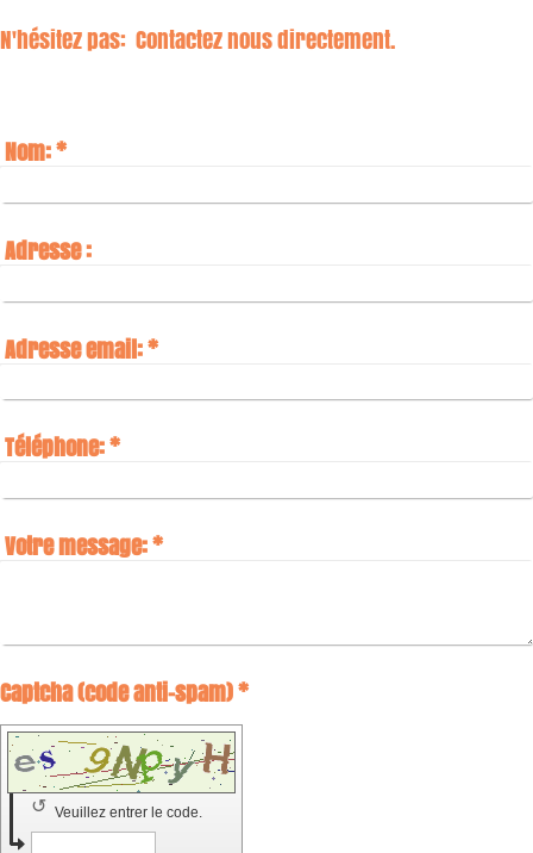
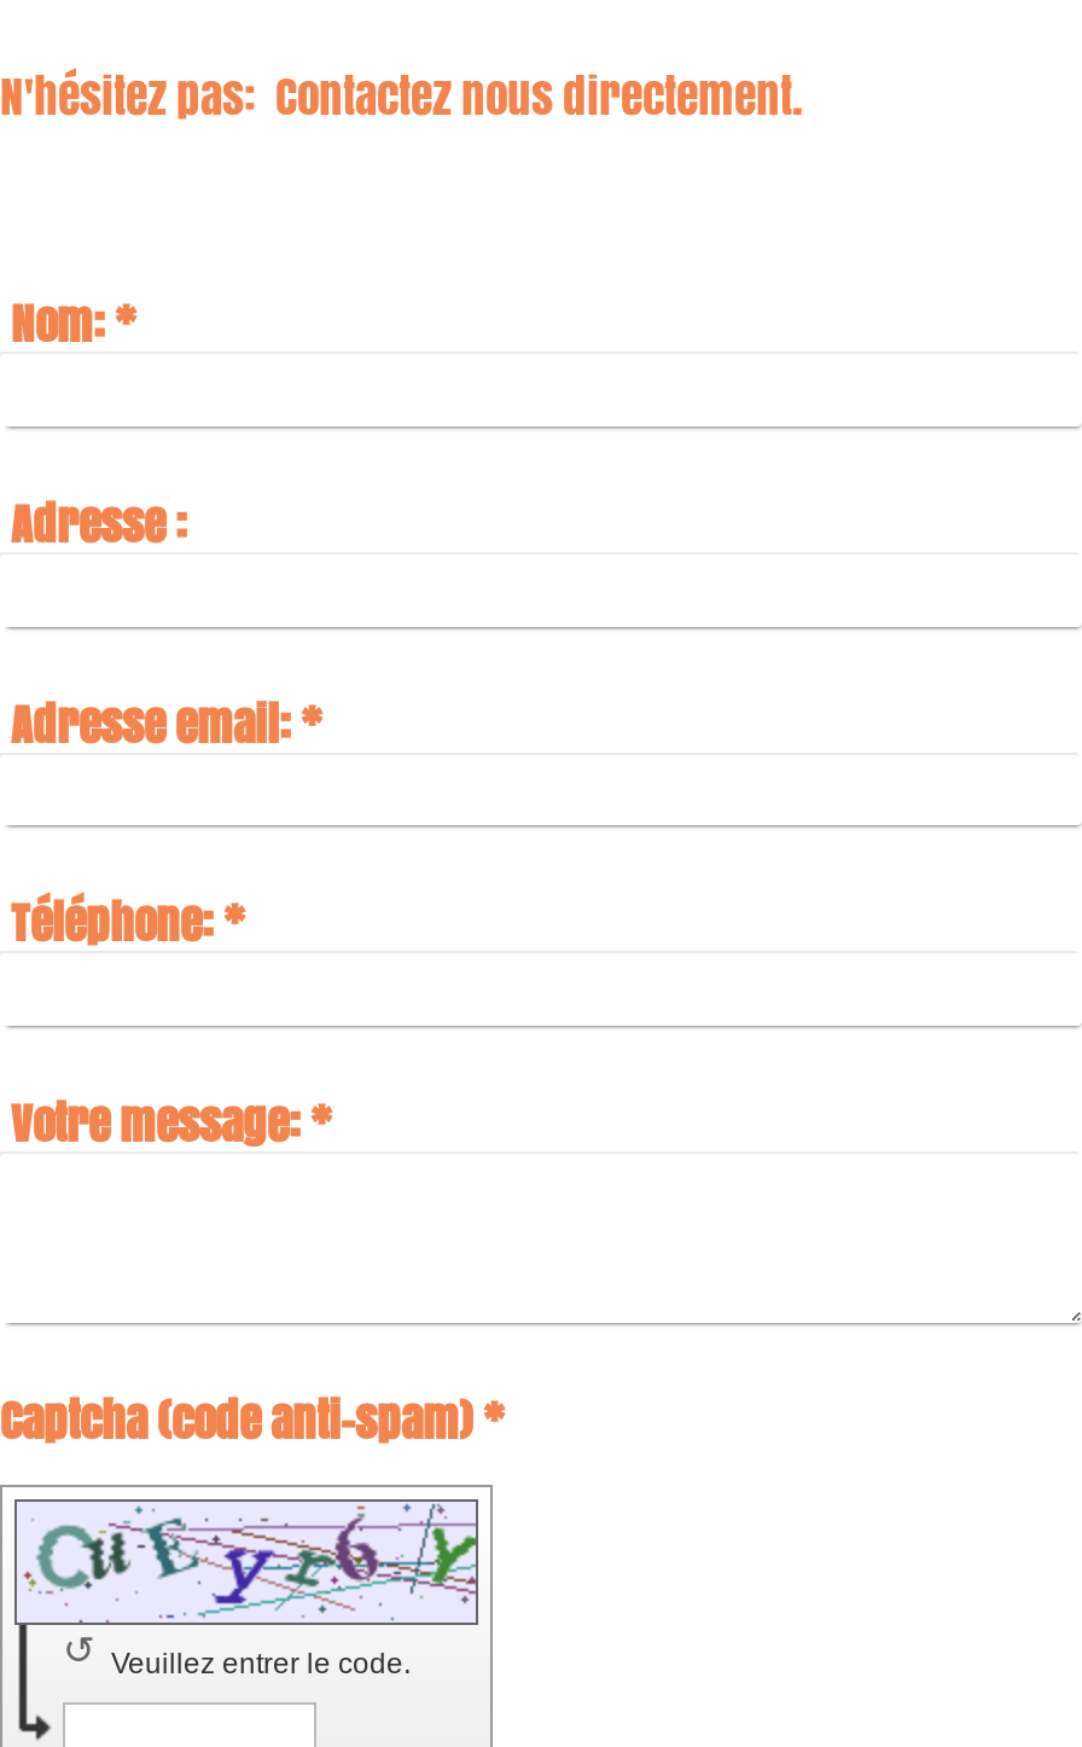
[8,733,236,793] [image] -> [17,1502,478,1625] [image]

